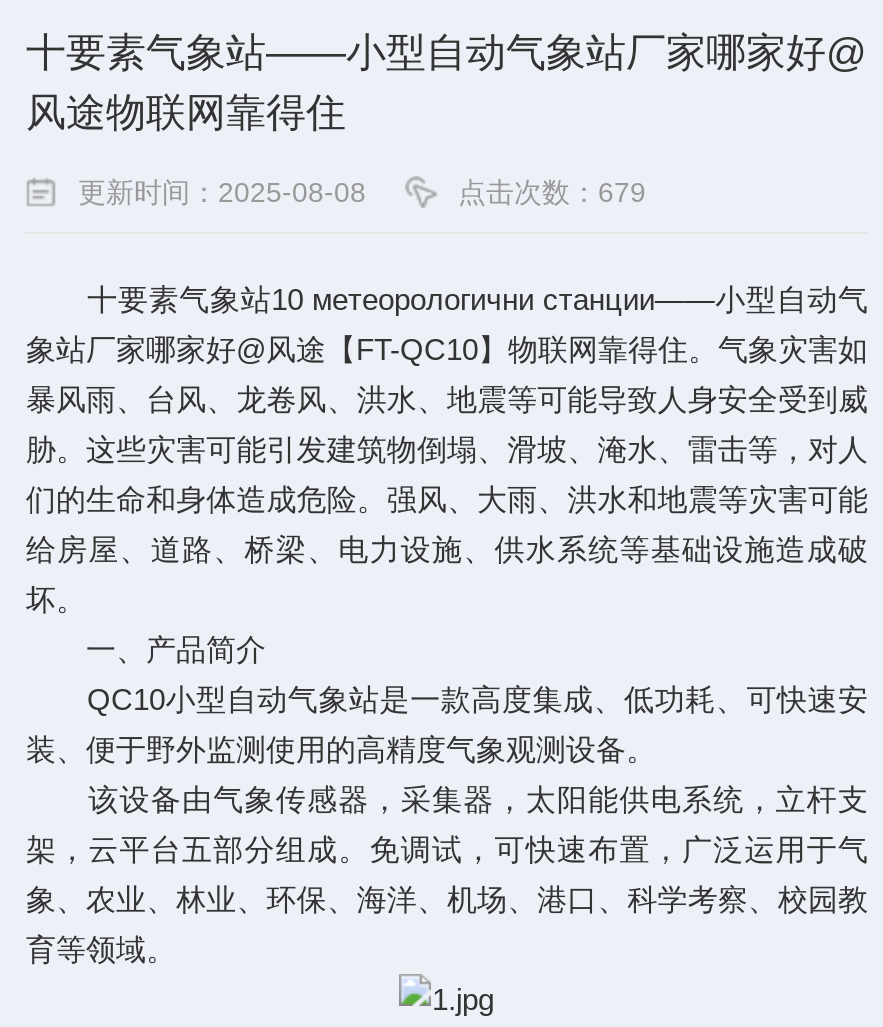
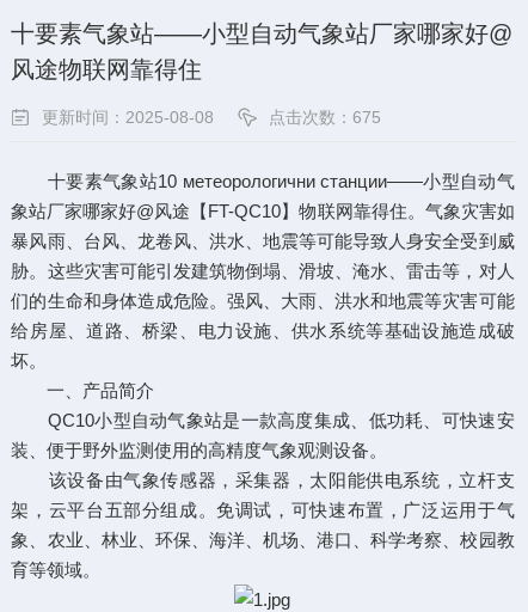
[458,176,646,208] 点击次数：679 -> [269,108,382,127] 点击次数：675

